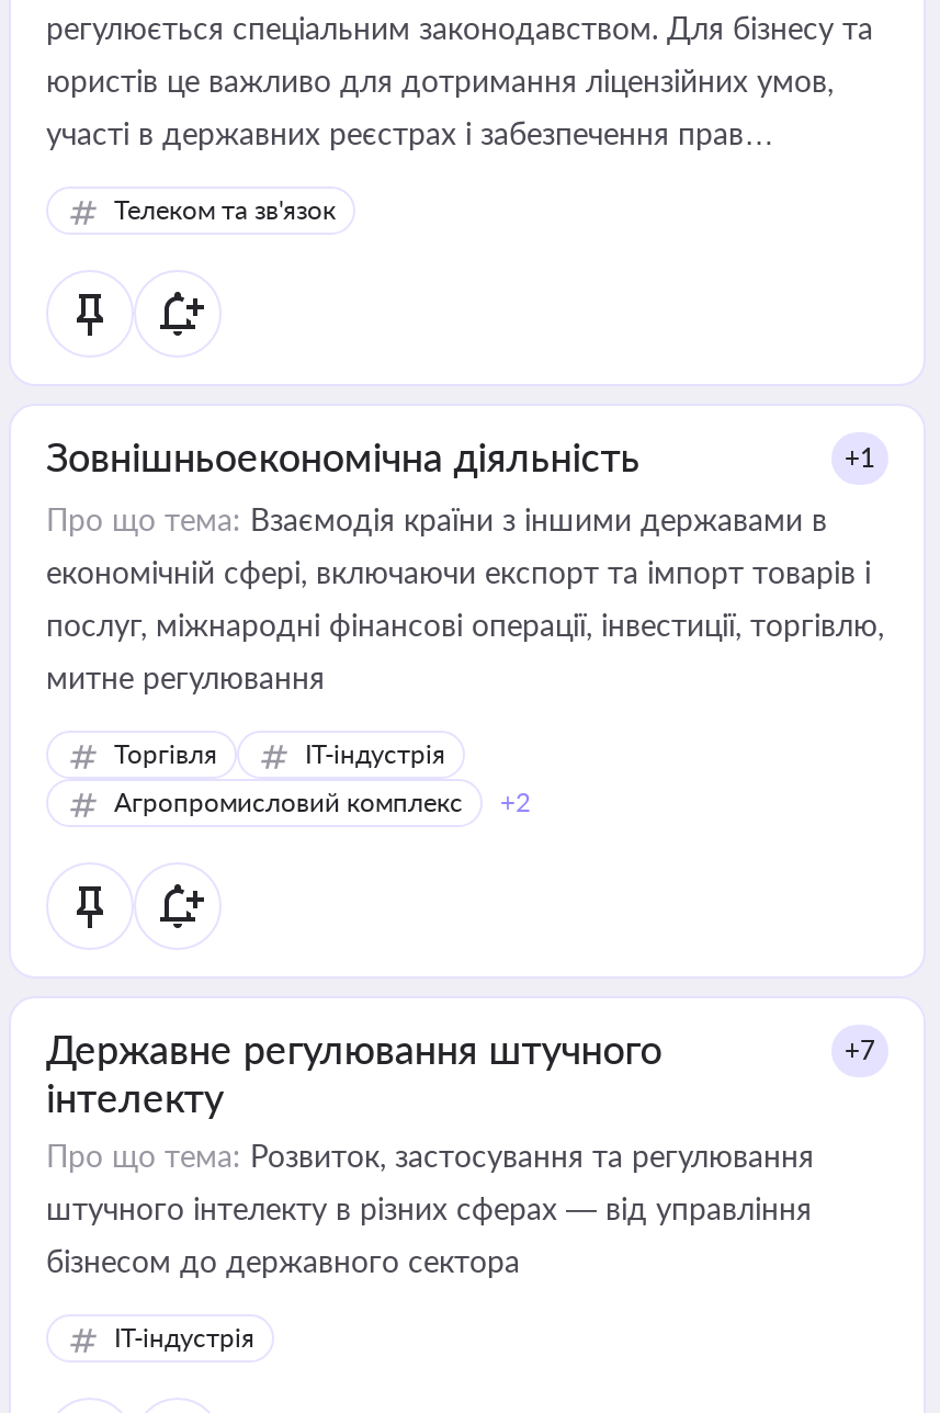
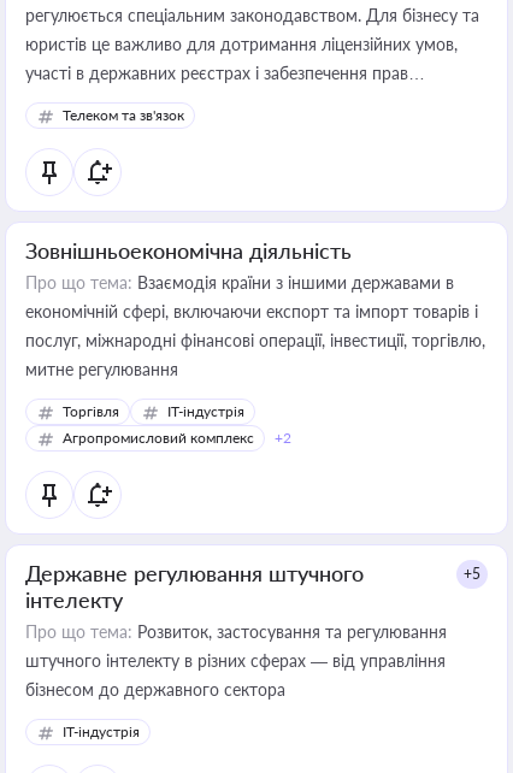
[845,441,875,474] +1 -> none
[845,1033,875,1066] +7 -> [464,565,480,583] +5

